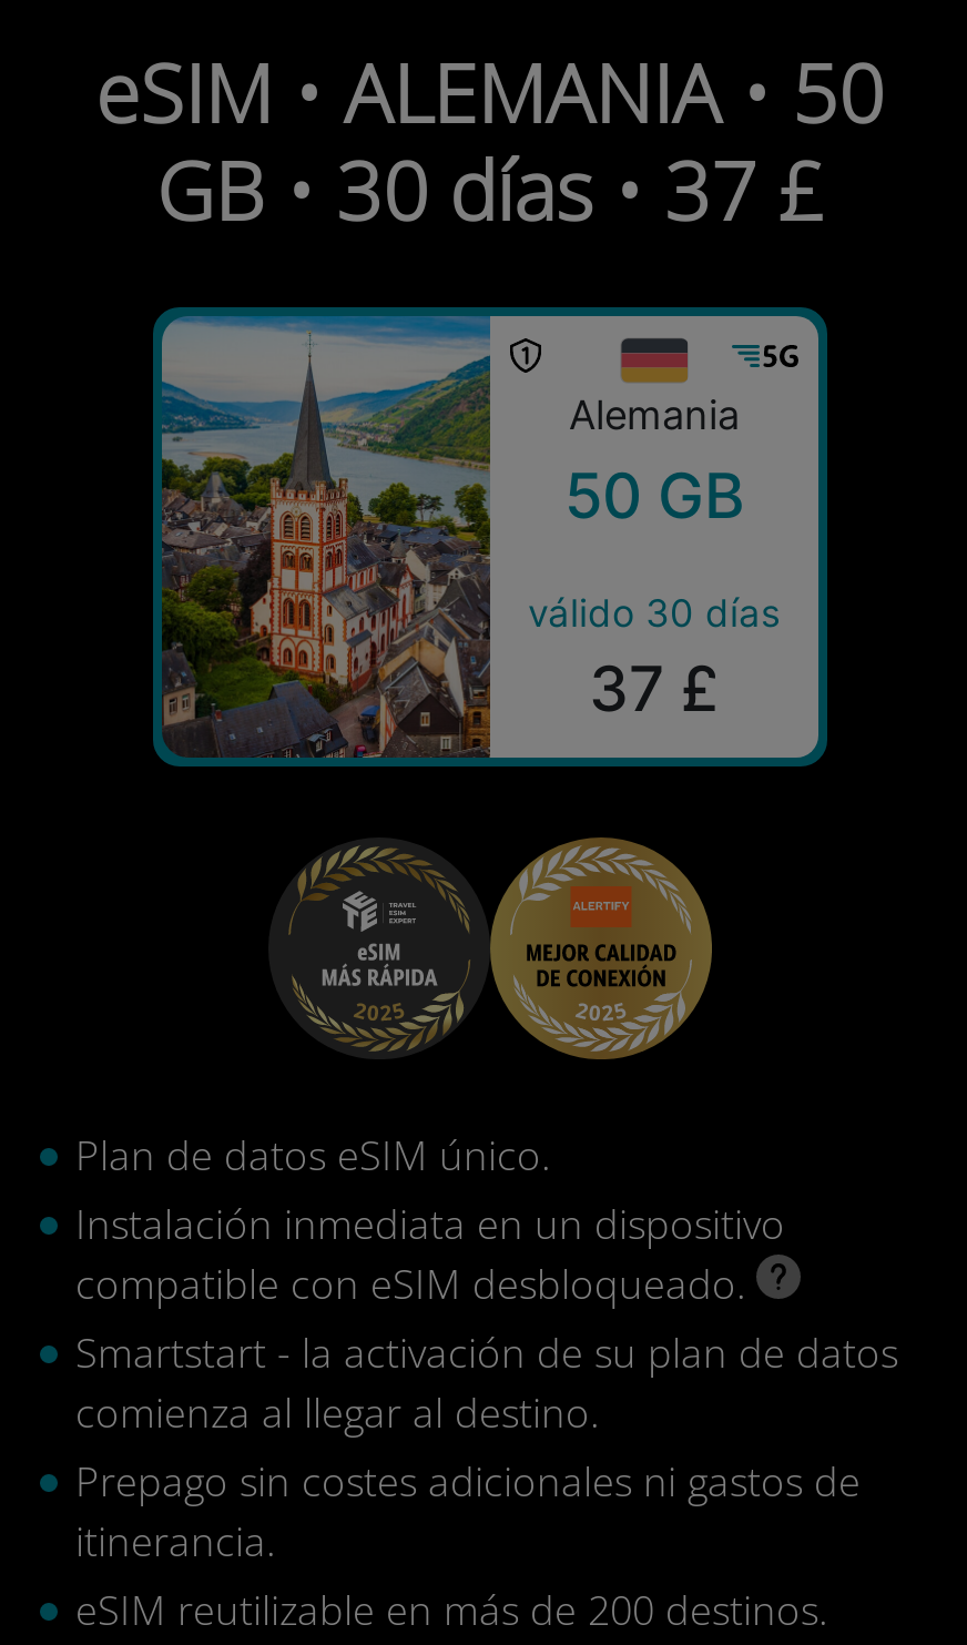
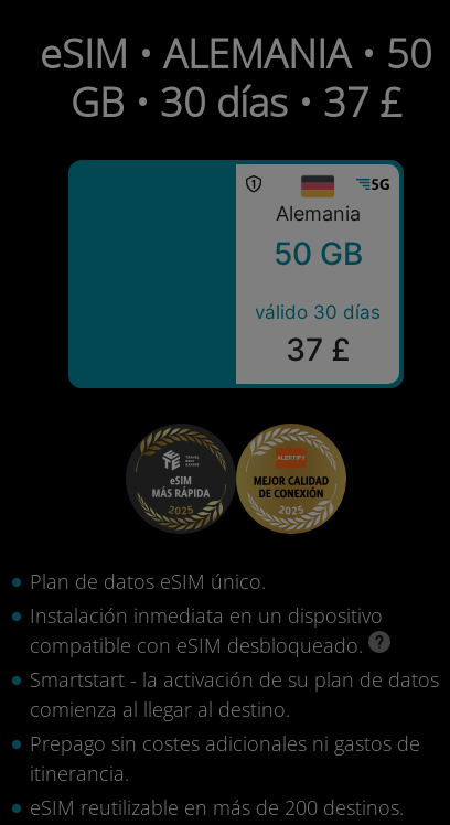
[160,314,492,760] [image] -> none

